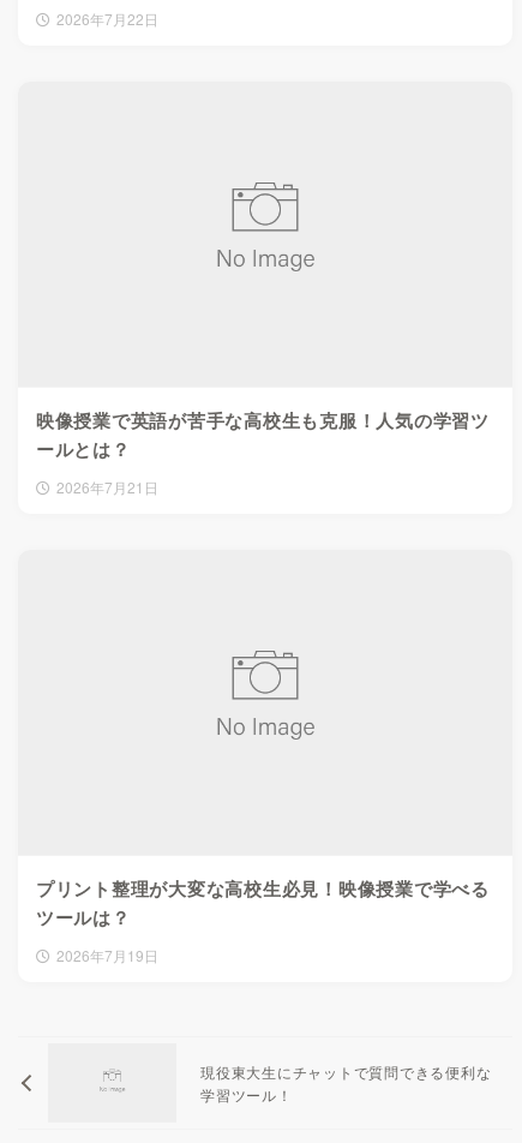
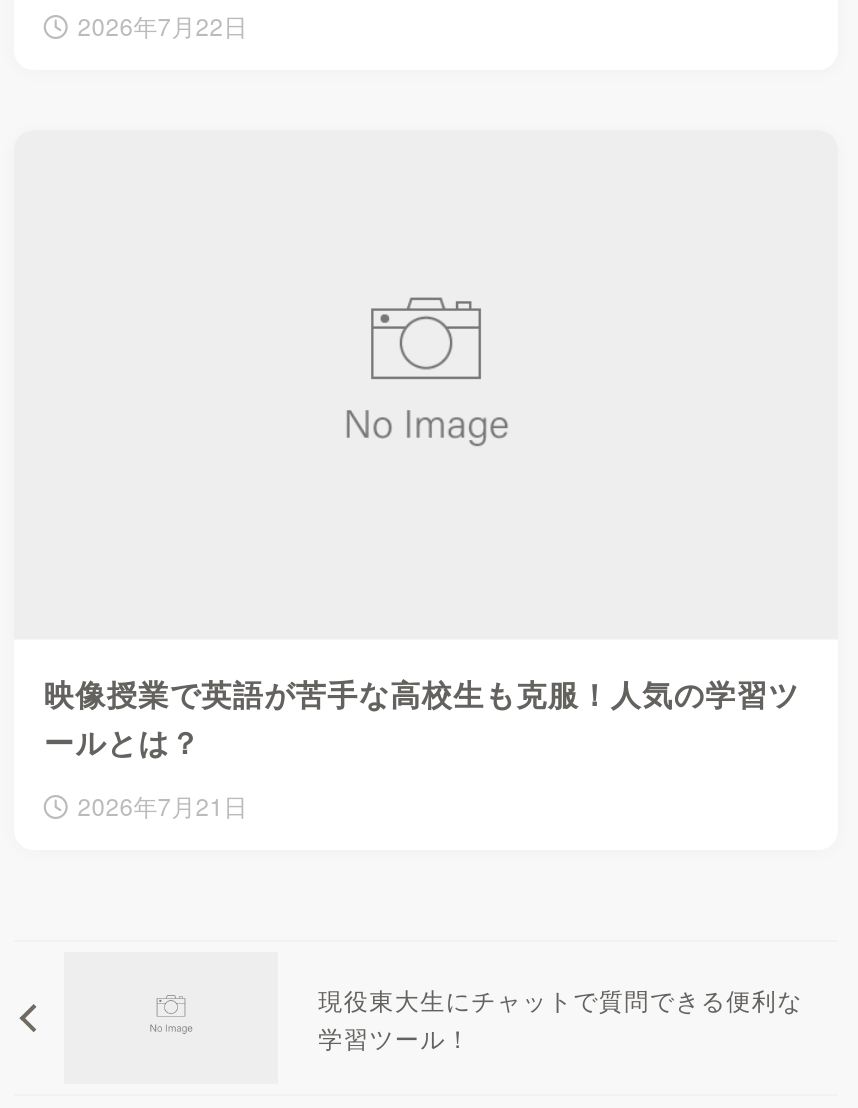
[36,875,489,965] プリント整理が大変な高校生必見！映像授業で学べる | ツールは？ | 2026年7月19日 -> none

